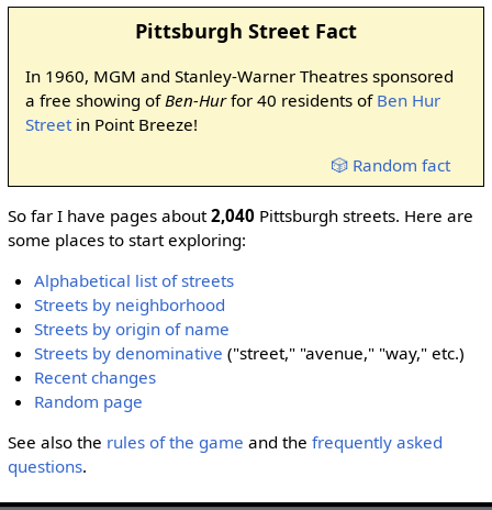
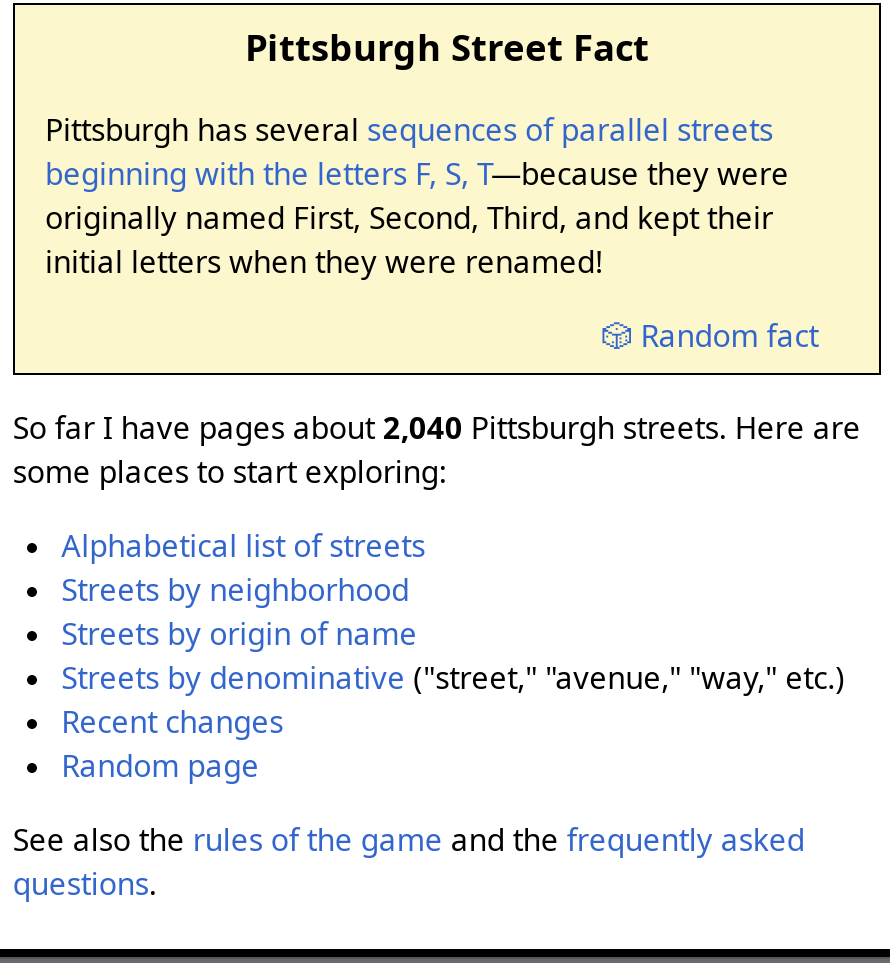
[25,64,454,135] In 1960, MGM and Stanley-Warner Theatres sponsored | a free showing of Ben-Hurfor 40 residents of Ben Hur | Street in Point Breeze! -> [45,108,789,280] Pittsburgh has several sequences of parallel streets | beginning with the letters F, S, T—because they were | originally named First, Second, Third, and kept their | initial letters when they were renamed!

